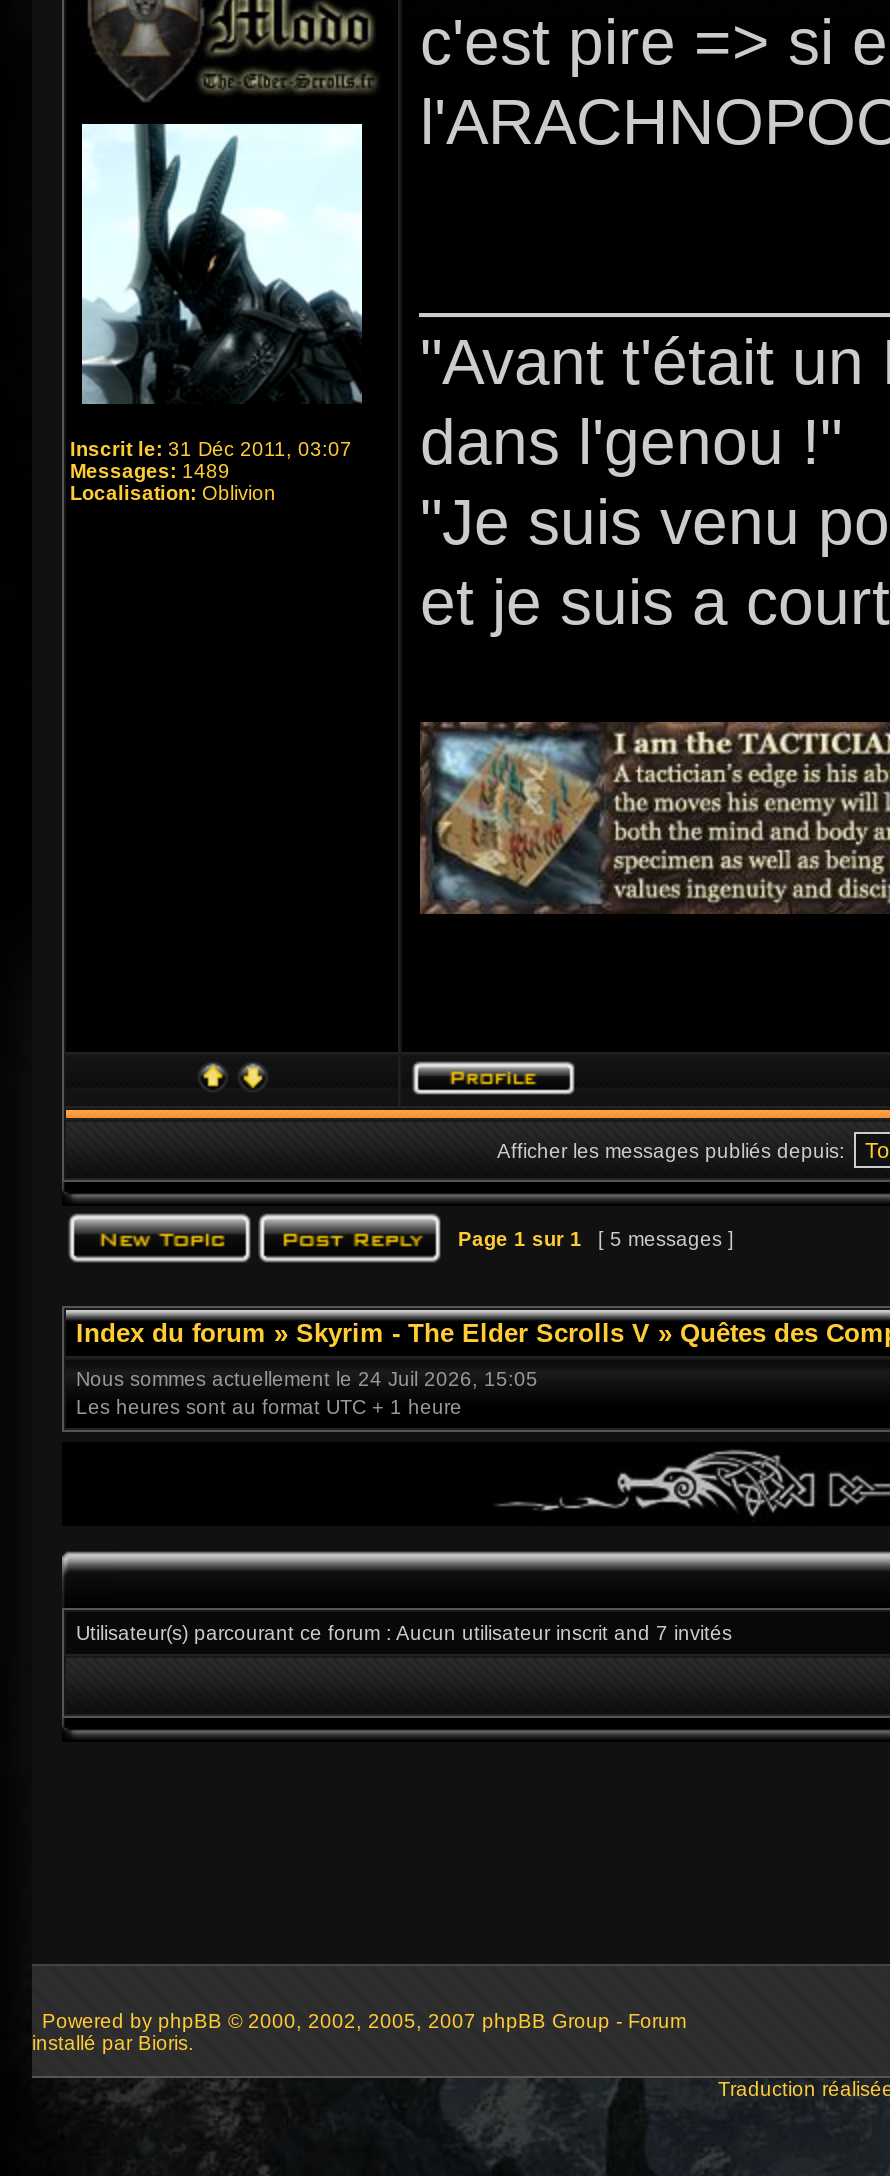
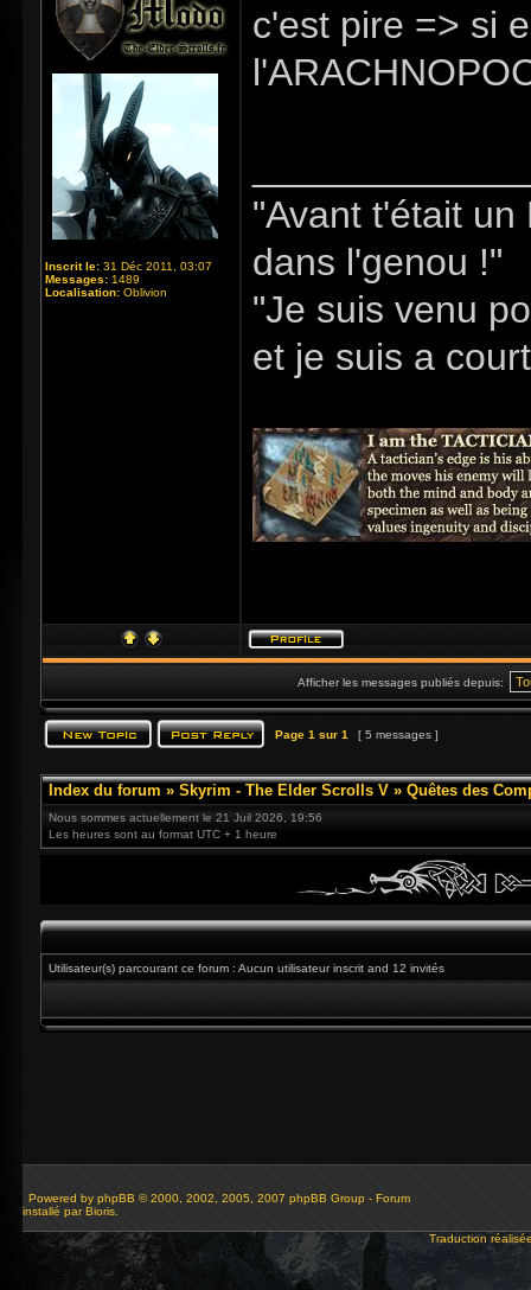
[76,1368,538,1390] Nous sommes actuellement le 24 Juil 2026, 15:05 -> [49,811,322,824] Nous sommes actuellement le 21 Juil 2026, 19:56
[76,1622,732,1644] Utilisateur(s) parcourant ce forum : Aucun utilisateur inscrit and 7 invités -> [49,962,444,975] Utilisateur(s) parcourant ce forum : Aucun utilisateur inscrit and 12 invités

